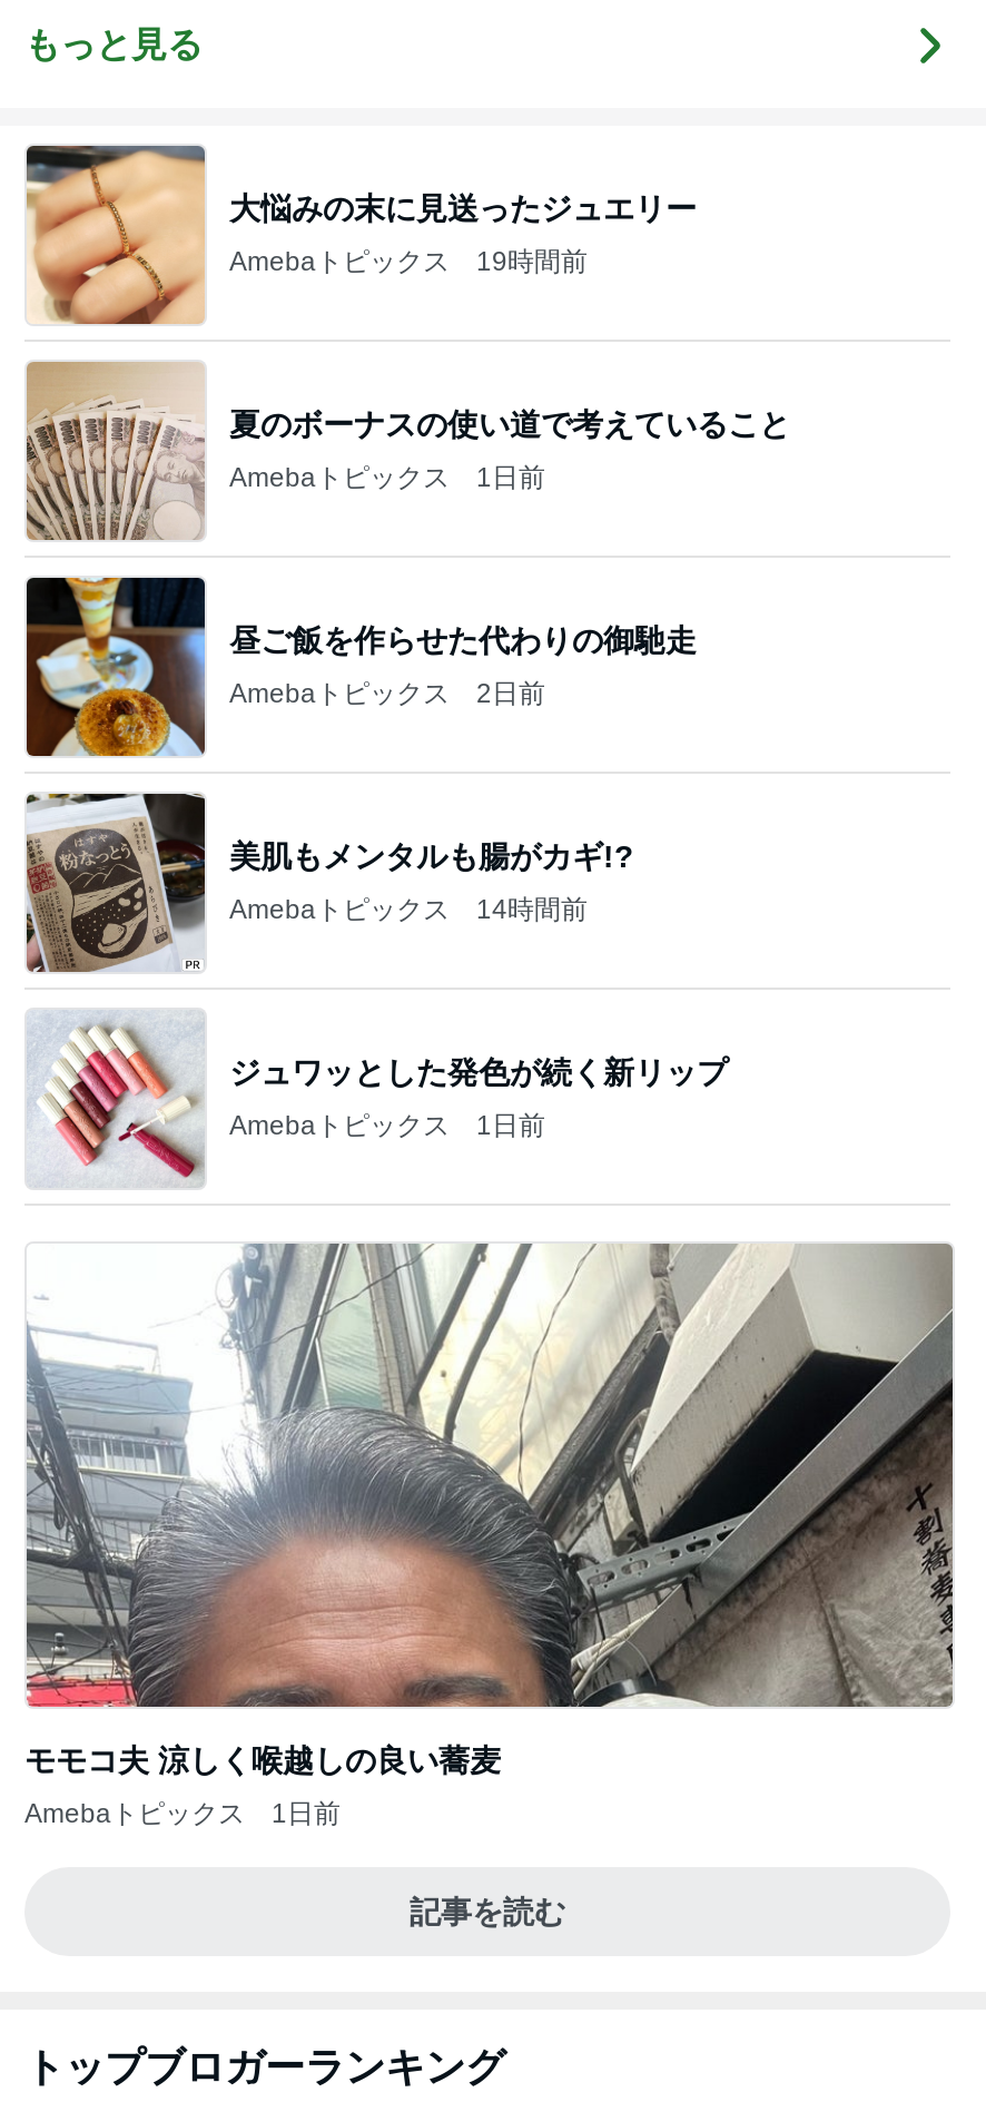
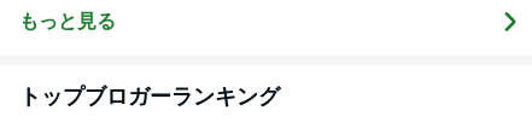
[24,144,697,326] [image] | 大悩みの末に見送ったジュエリー | Amebaトピックス | 19時間前 -> none
[24,360,790,542] [image] | 夏のボーナスの使い道で考えていること | Amebaトピックス | 1日前 -> none
[24,576,697,758] [image] | 昼ご飯を作らせた代わりの御馳走 | Amebaトピックス | 2日前 -> none
[24,792,634,974] [image] | 美肌もメンタルも腸がカギ!? | Amebaトピックス | 14時間前 -> none
[27,1010,728,1188] [image] | ジュワッとした発色が続く新リップ | Amebaトピックス | 1日前 -> none
[24,1241,955,1929] [image] | モモコ夫 涼しく喉越しの良い蕎麦 | Amebaトピックス | 1日前 | 記事を読む -> none

